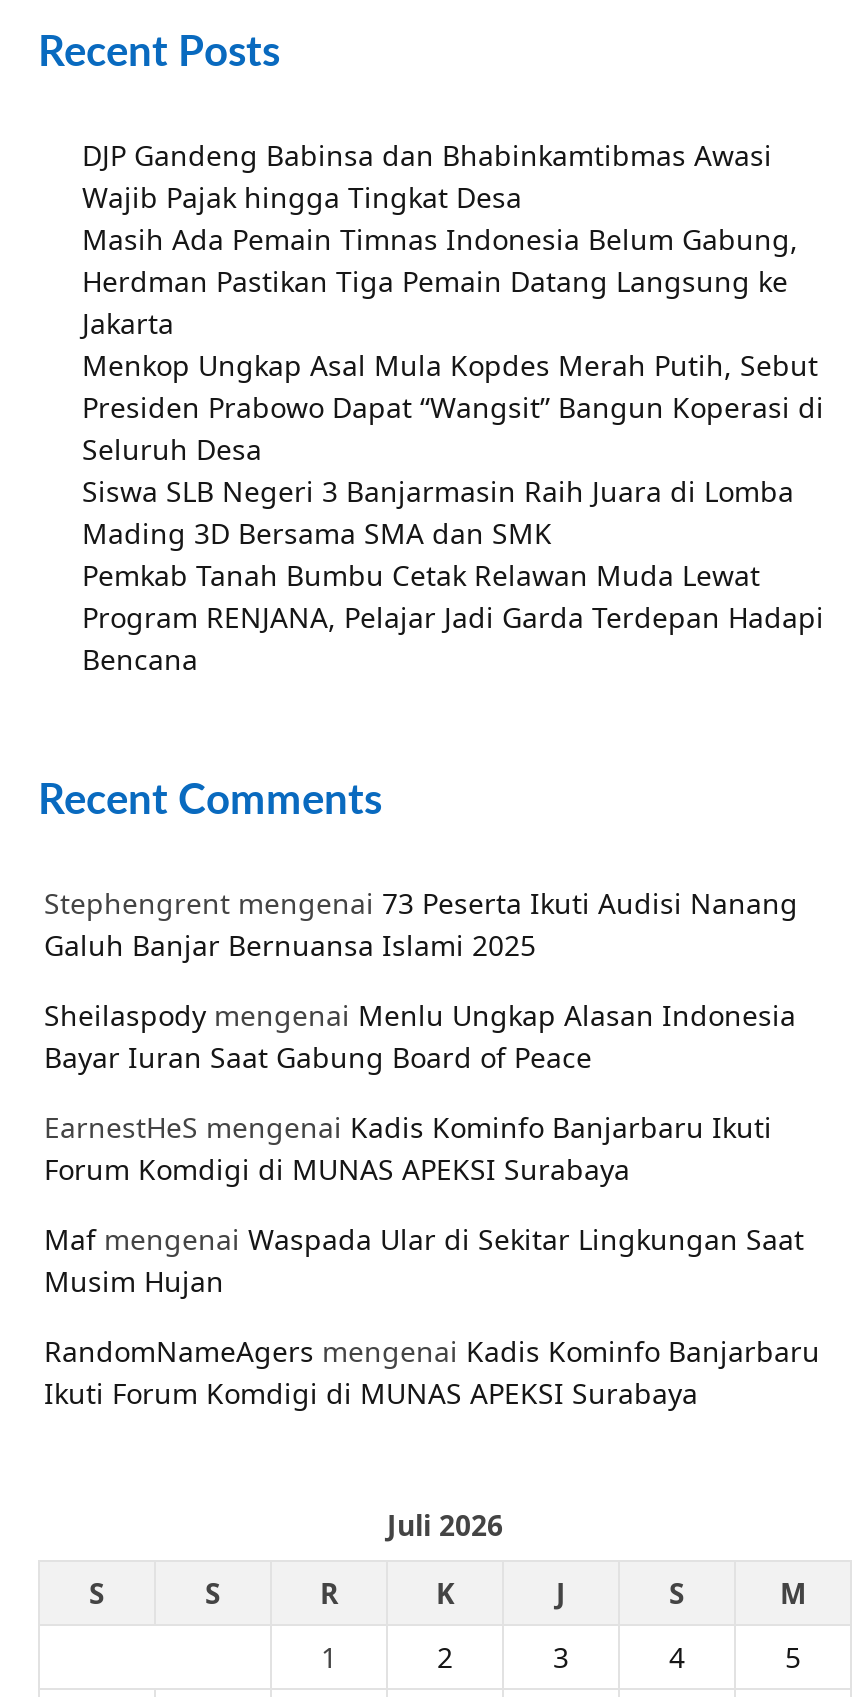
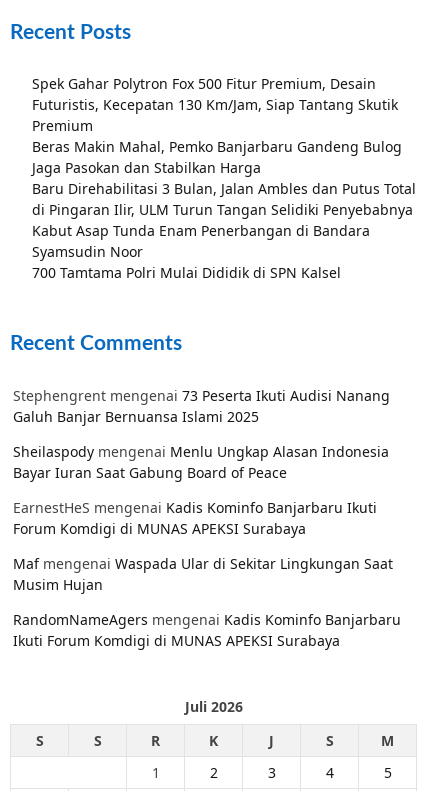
[82,136,824,678] DJP Gandeng Babinsa dan Bhabinkamtibmas Awasi | Wajib Pajak hingga Tingkat Desa | Masih Ada Pemain Timnas Indonesia Belum Gabung, | Herdman Pastikan Tiga Pemain Datang Langsung ke | Jakarta | Menkop Ungkap Asal Mula Kopdes Merah Putih, Sebut | Presiden Prabowo Dapat “Wangsit” Bangun Koperasi di | Seluruh Desa | Siswa SLB Negeri 3 Banjarmasin Raih Juara di Lomba | Mading 3D Bersama SMA dan SMK | Pemkab Tanah Bumbu Cetak Relawan Muda Lewat | Program RENJANA, Pelajar Jadi Garda Terdepan Hadapi | Bencana -> [32,74,416,282] Spek Gahar Polytron Fox 500 Fitur Premium, Desain | Futuristis, Kecepatan 130 Km/Jam, Siap Tantang Skutik | Premium | Beras Makin Mahal, Pemko Banjarbaru Gandeng Bulog | Jaga Pasokan dan Stabilkan Harga | Baru Direhabilitasi 3 Bulan, Jalan Ambles dan Putus Total | di Pingaran Ilir, ULM Turun Tangan Selidiki Penyebabnya | Kabut Asap Tunda Enam Penerbangan di Bandara | Syamsudin Noor | 700 Tamtama Polri Mulai Dididik di SPN Kalsel

